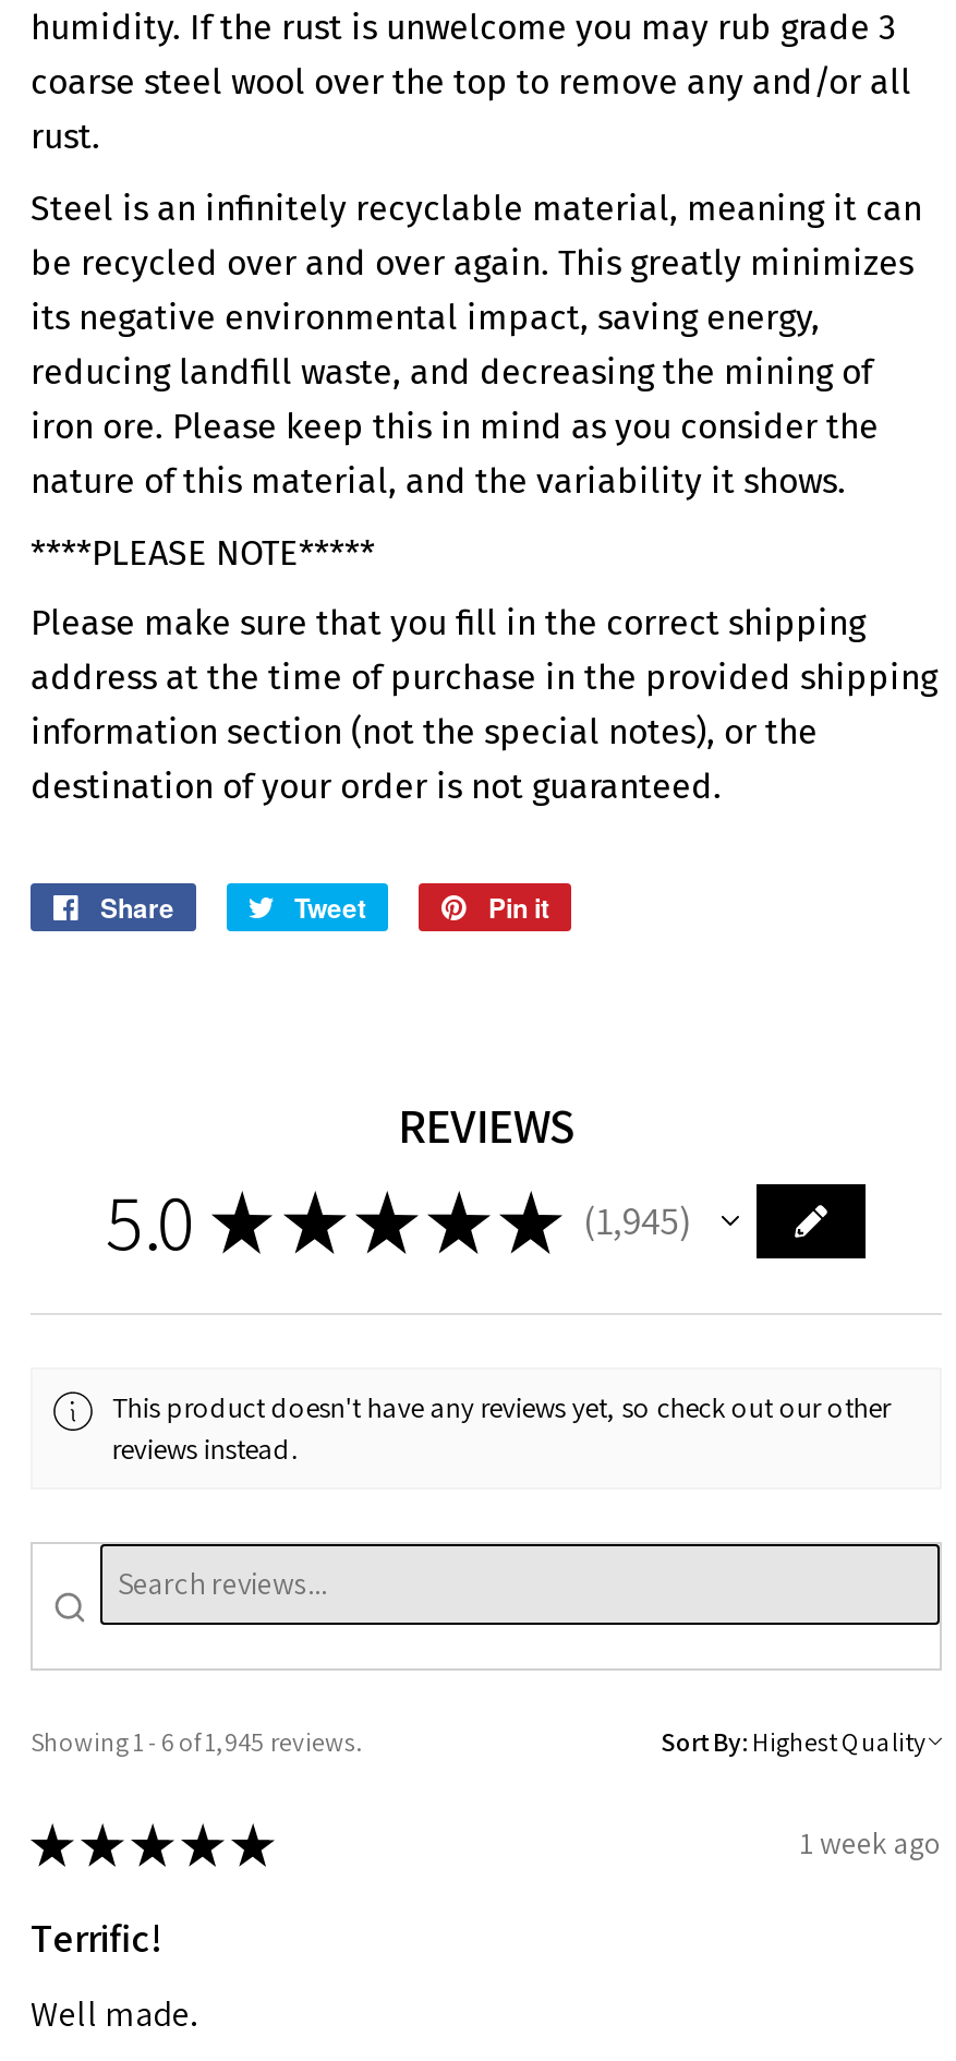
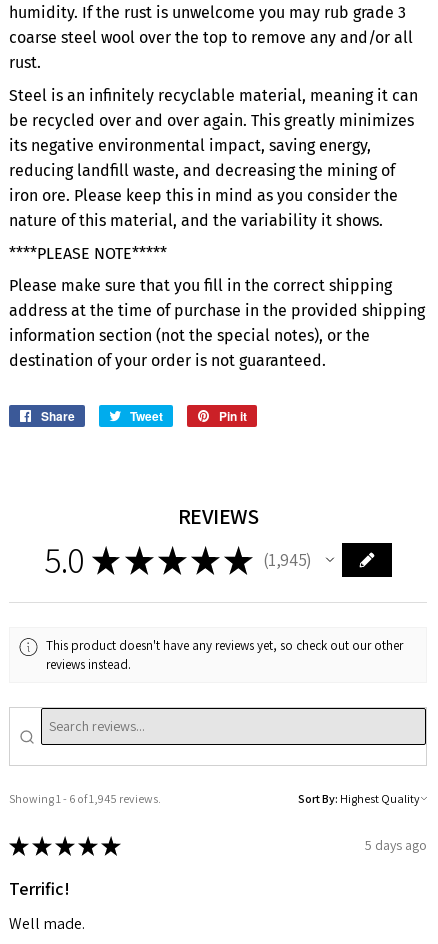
[800,1824,942,1863] 1 week ago -> [365,836,427,854] 5 days ago

